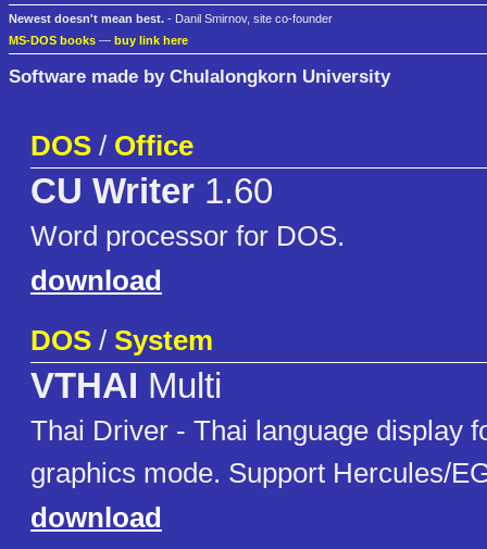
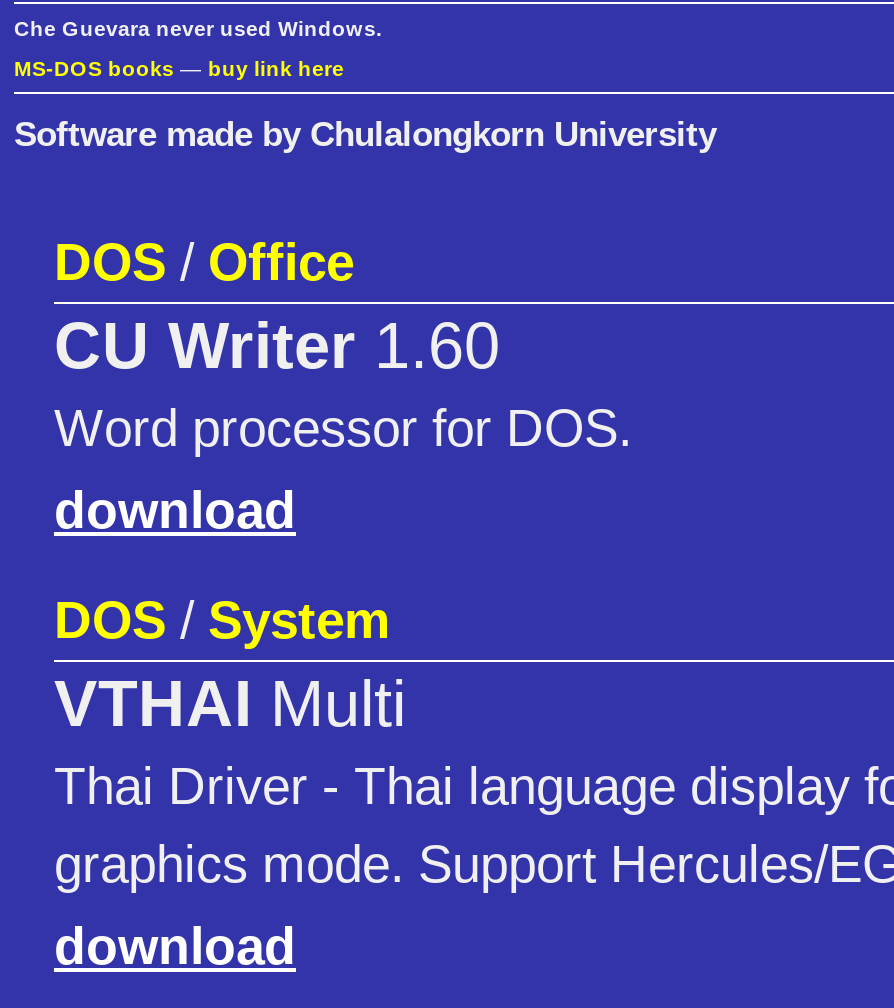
[9,12,333,25] Newest doesn't mean best. - Danil Smirnov, site co-founder -> [14,16,382,40] Che Guevara never used Windows.

